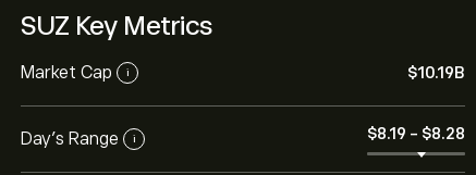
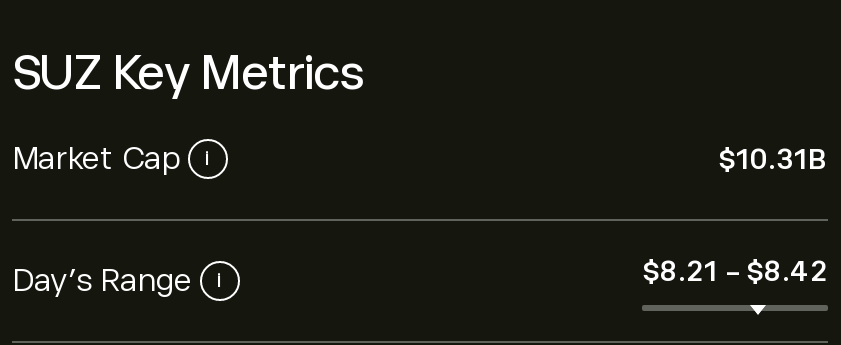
[407,64,465,82] $10.19B -> [718,143,828,175] $10.31B
[367,124,465,142] $8.19 - $8.28 -> [642,254,828,286] $8.21 - $8.42

